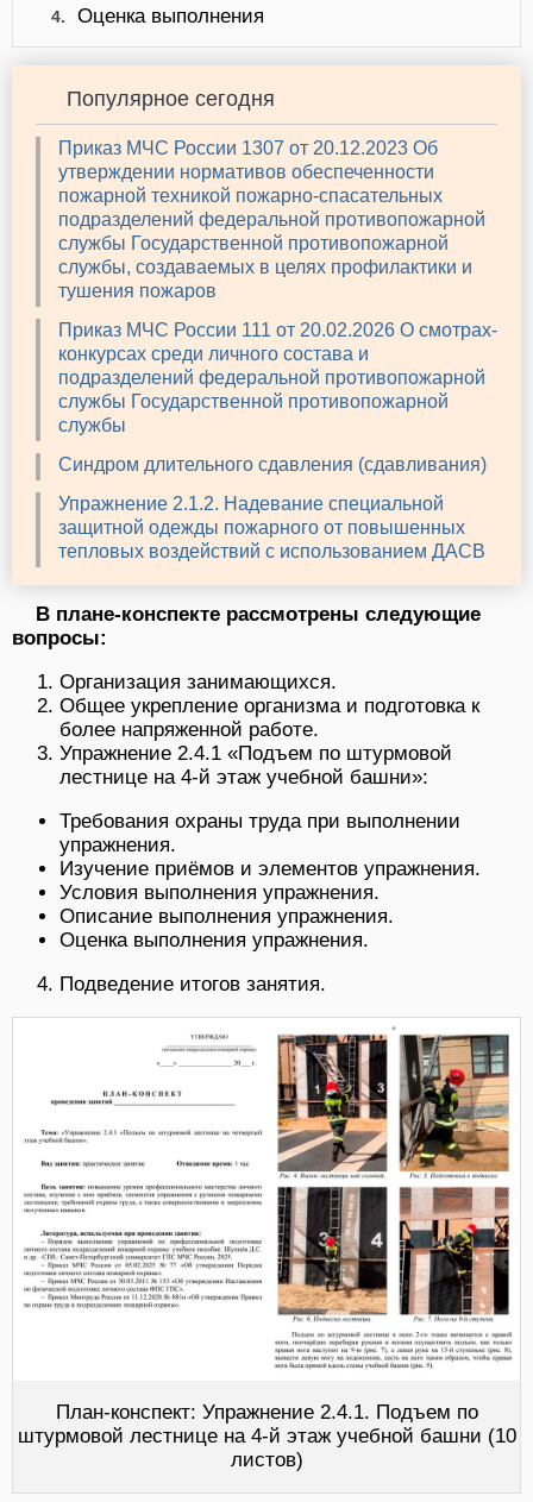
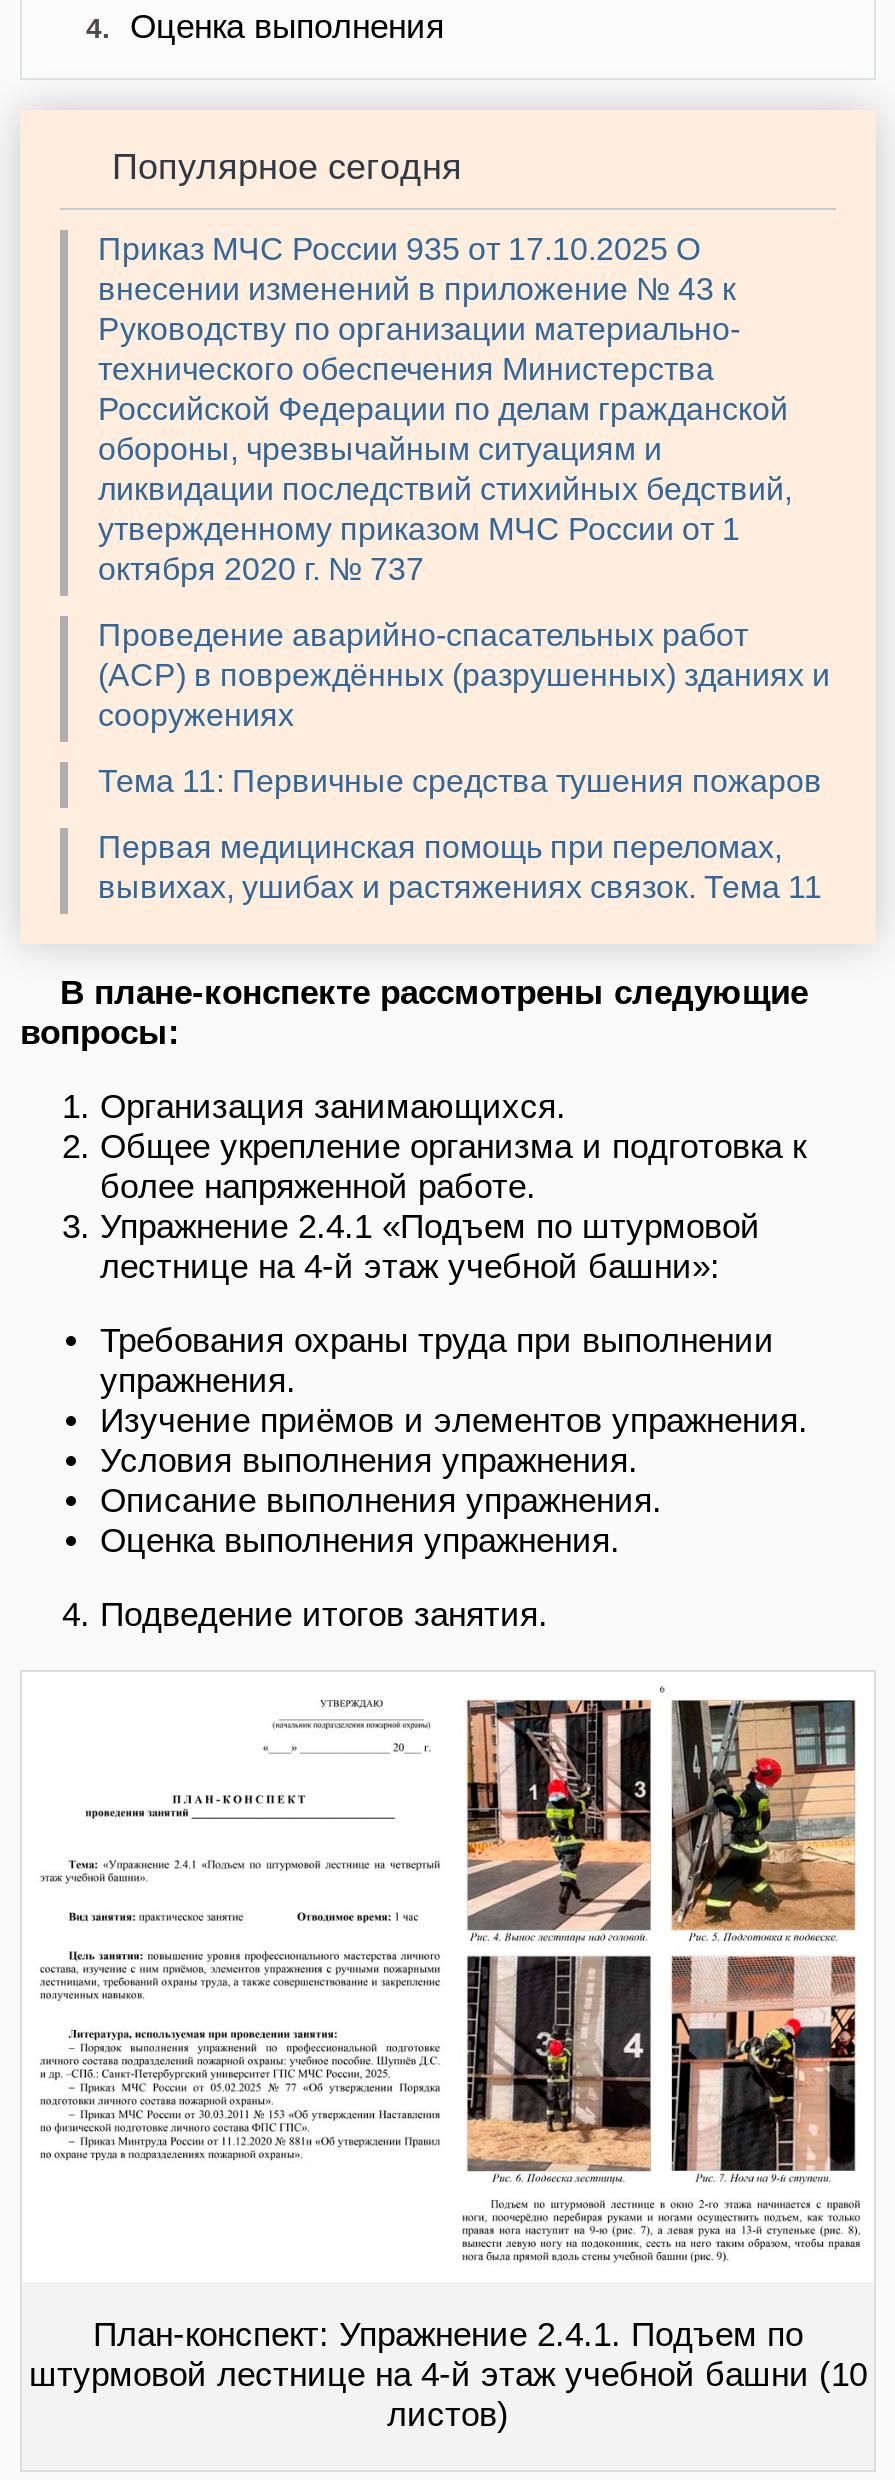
[58,138,485,301] Приказ МЧС России 1307 от 20.12.2023 Об | утверждении нормативов обеспеченности | пожарной техникой пожарно-спасательных | подразделений федеральной противопожарной | службы Государственной противопожарной | службы, создаваемых в целях профилактики и | тушения пожаров -> [98,233,792,587] Приказ МЧС России 935 от 17.10.2025 О | внесении изменений в приложение № 43 к | Руководству по организации материально- | технического обеспечения Министерства | Российской Федерации по делам гражданской | обороны, чрезвычайным ситуациям и | ликвидации последствий стихийных бедствий, | утвержденному приказом МЧС России от 1 | октября 2020 г. № 737
[58,320,497,436] Приказ МЧС России 111 от 20.02.2026 О смотрах- | конкурсах среди личного состава и | подразделений федеральной противопожарной | службы Государственной противопожарной | службы -> [98,619,830,733] Проведение аварийно-спасательных работ | (АСР) в повреждённых (разрушенных) зданиях и | сооружениях
[58,455,487,475] Синдром длительного сдавления (сдавливания) -> [98,765,822,799] Тема 11: Первичные средства тушения пожаров
[58,494,485,562] Упражнение 2.1.2. Надевание специальной | защитной одежды пожарного от повышенных | тепловых воздействий с использованием ДАСВ -> [98,831,822,905] Первая медицинская помощь при переломах, | вывихах, ушибах и растяжениях связок. Тема 11

